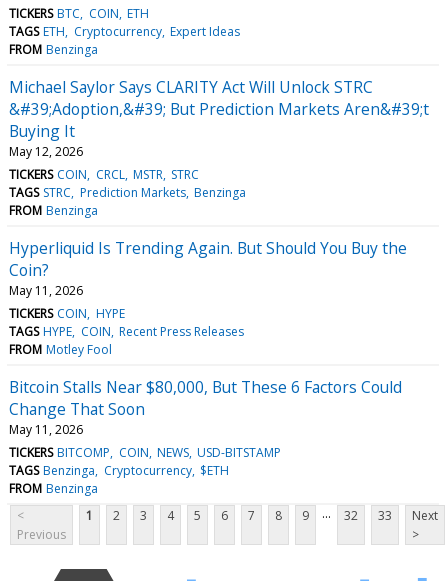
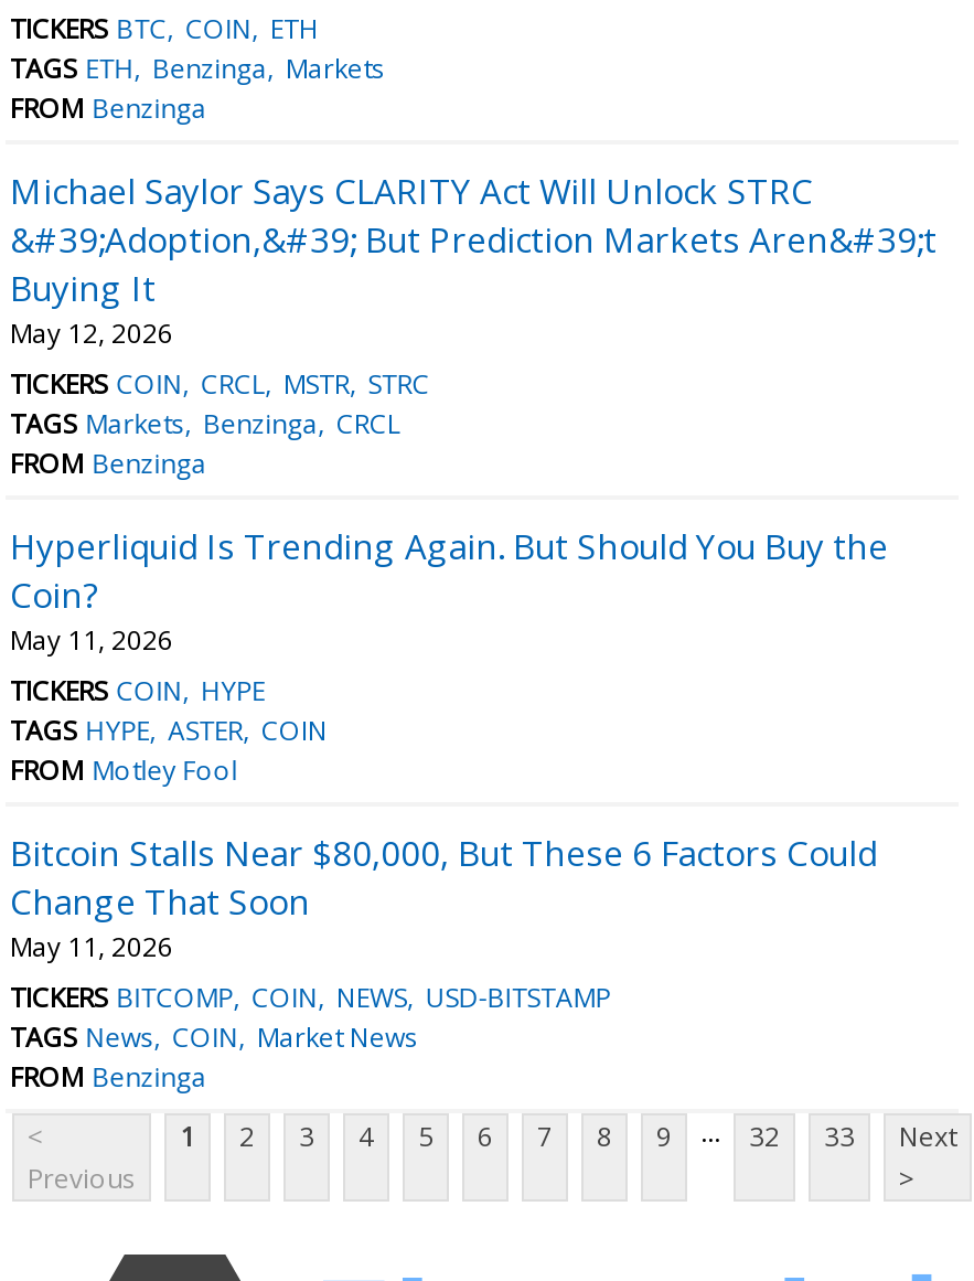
[9,23,240,40] TAGS ETH Cryptocurrency Expert Ideas -> [10,49,385,87] TAGS ETH Benzinga Markets
[9,184,246,201] TAGS STRC Prediction Markets Benzinga -> [10,405,400,442] TAGS Markets Benzinga CRCL
[9,323,244,340] TAGS HYPE COIN Recent Press Releases -> [10,711,327,749] TAGS HYPE ASTER COIN
[9,462,229,479] TAGS Benzinga Cryptocurrency $ETH -> [10,1018,418,1056] TAGS News COIN Market News

